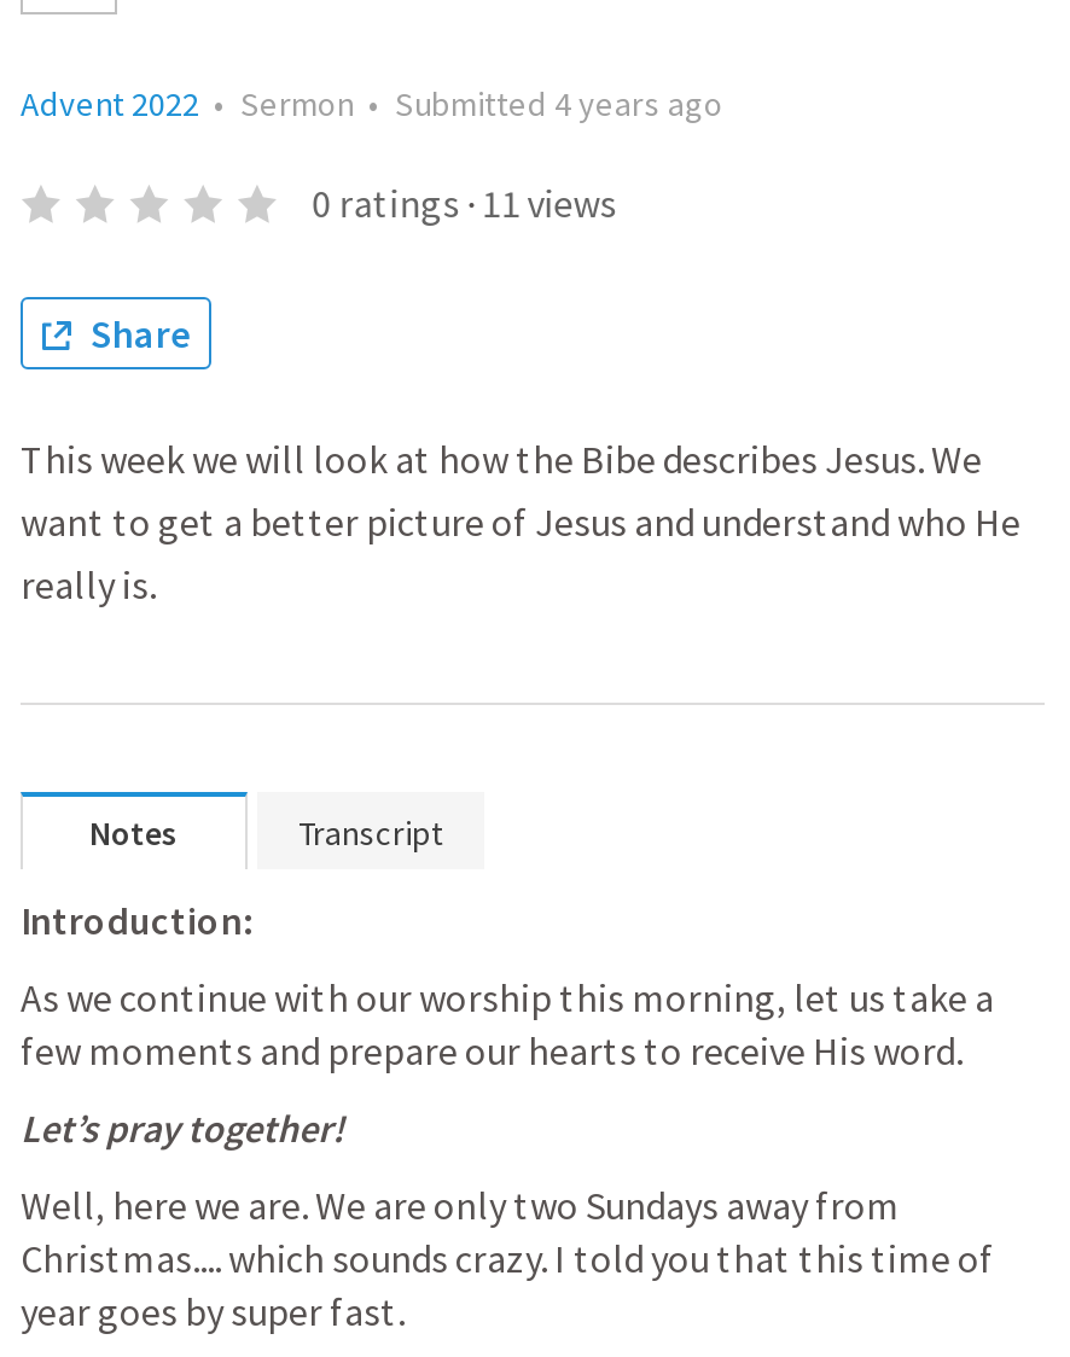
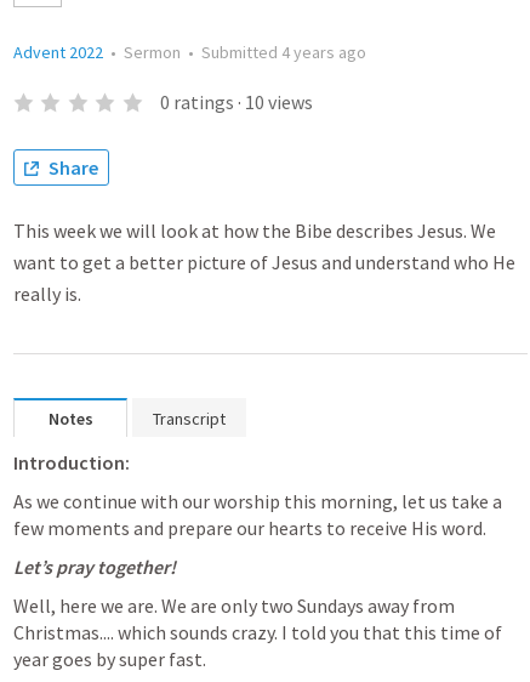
[312,179,616,227] 0 ratings · 11 views -> [160,90,313,114] 0 ratings · 10 views

